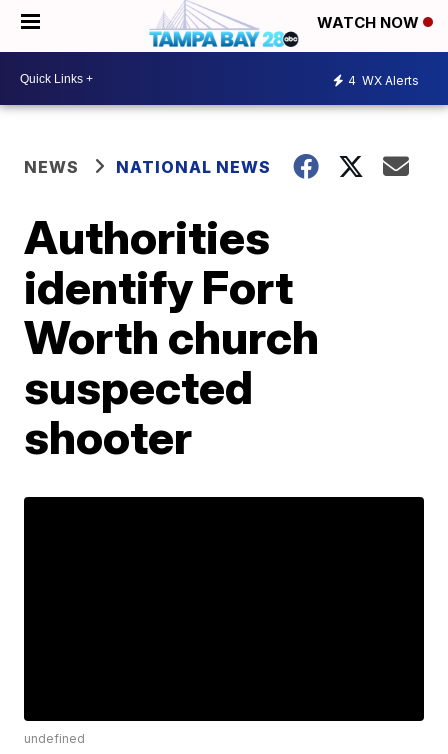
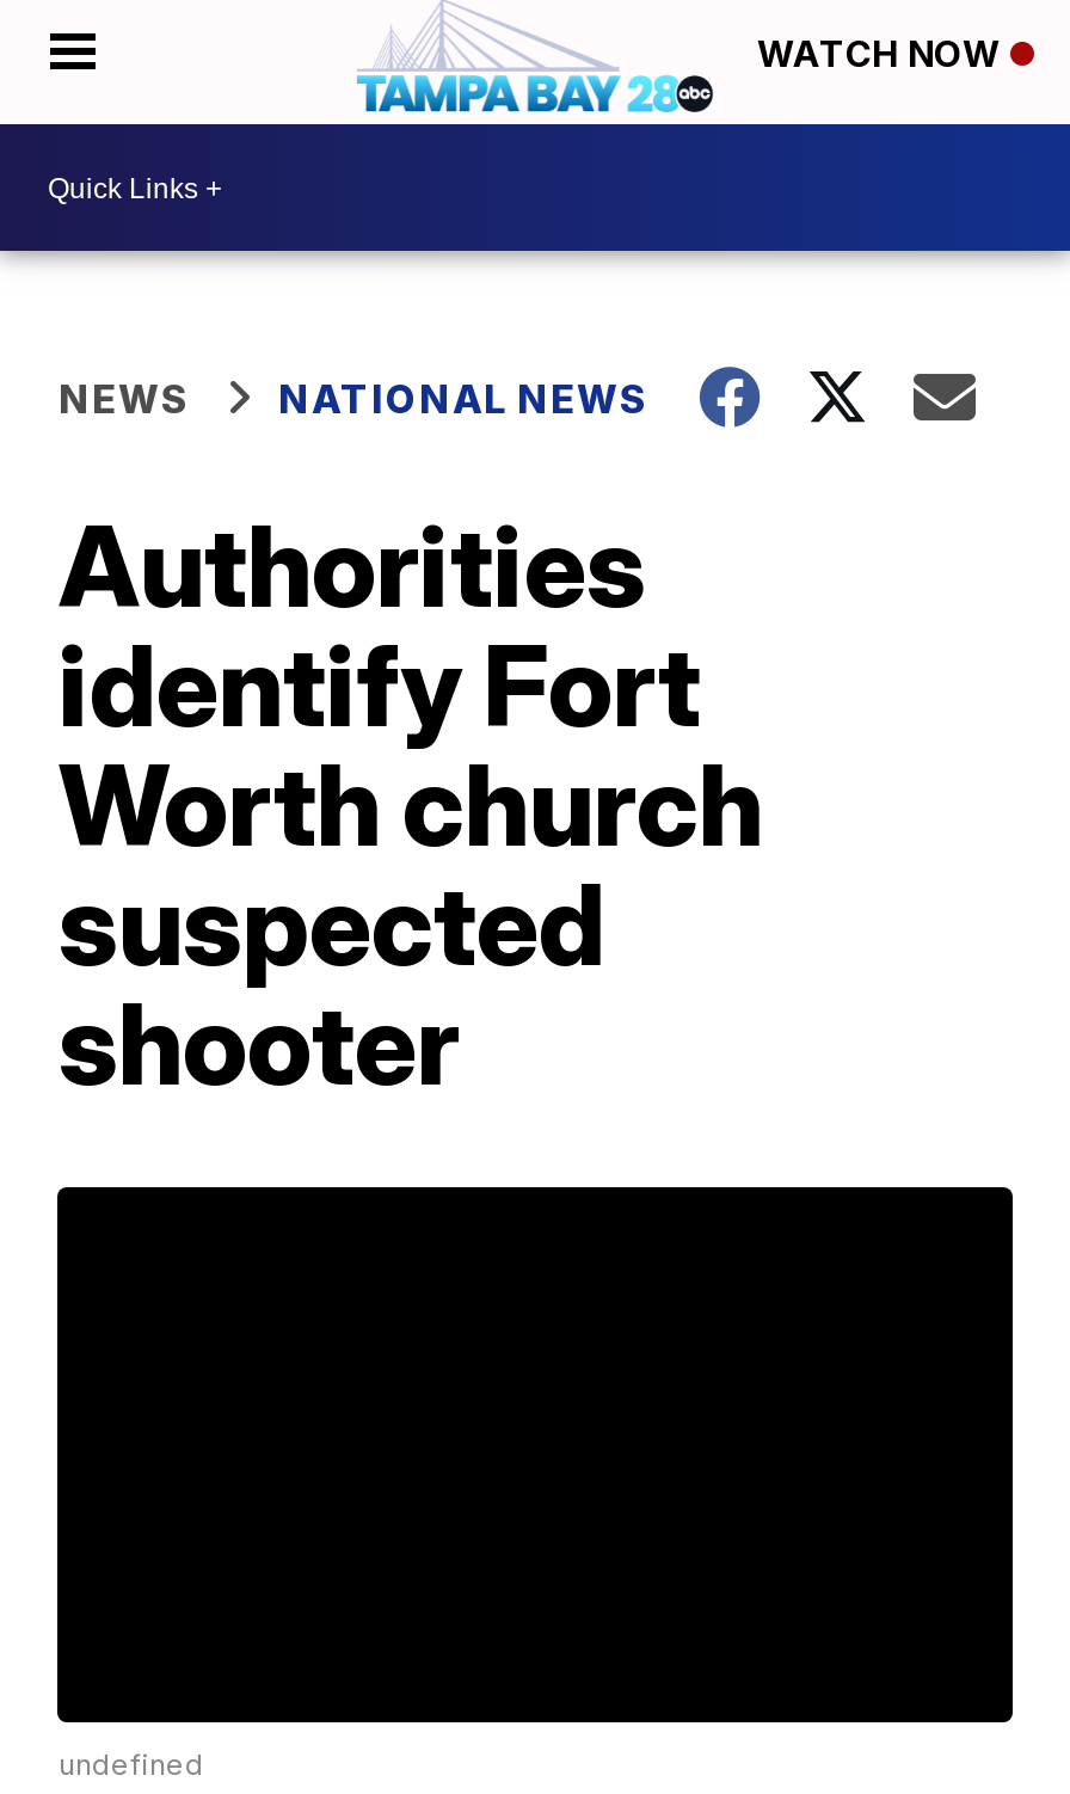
[348,72,419,87] 4 WX Alerts -> none

